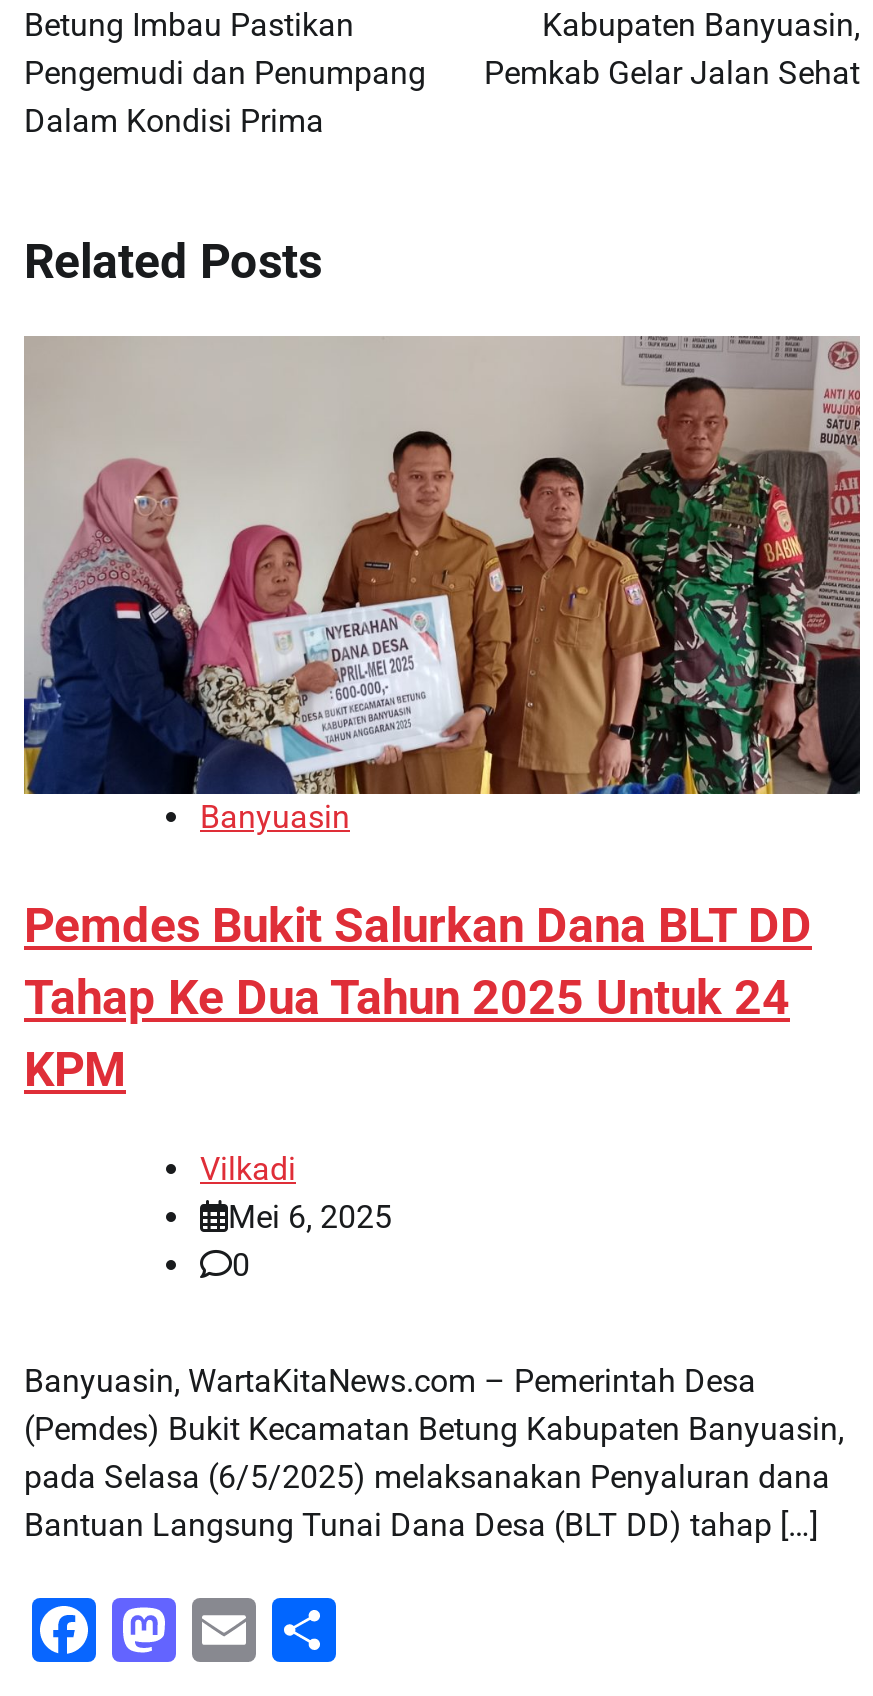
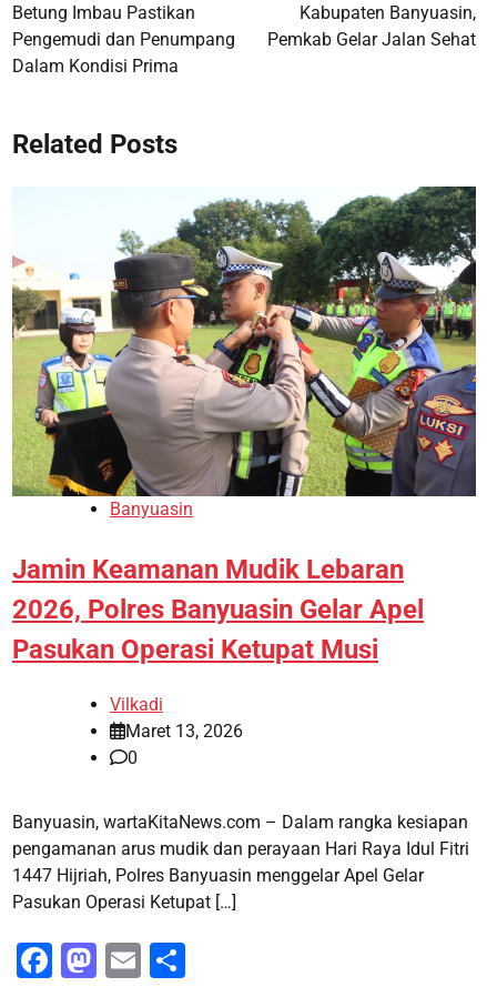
[22,334,862,796] [image] -> [11,187,477,495] [image]
[24,897,812,1097] Pemdes Bukit Salurkan Dana BLT DD | Tahap Ke Dua Tahun 2025 Untuk 24 | KPM -> [12,554,424,665] Jamin Keamanan Mudik Lebaran | 2026, Polres Banyuasin Gelar Apel | Pasukan Operasi Ketupat Musi
[228,1197,392,1235] Mei 6, 2025 -> [125,720,243,742] Maret 13, 2026
[24,1361,844,1543] Banyuasin, WartaKitaNews.com – Pemerintah Desa | (Pemdes) Bukit Kecamatan Betung Kabupaten Banyuasin, | pada Selasa (6/5/2025) melaksanakan Penyaluran dana | Bantuan Langsung Tunai Dana Desa (BLT DD) tahap […] -> [12,811,469,913] Banyuasin, wartaKitaNews.com – Dalam rangka kesiapan | pengamanan arus mudik dan perayaan Hari Raya Idul Fitri | 1447 Hijriah, Polres Banyuasin menggelar Apel Gelar | Pasukan Operasi Ketupat […]

